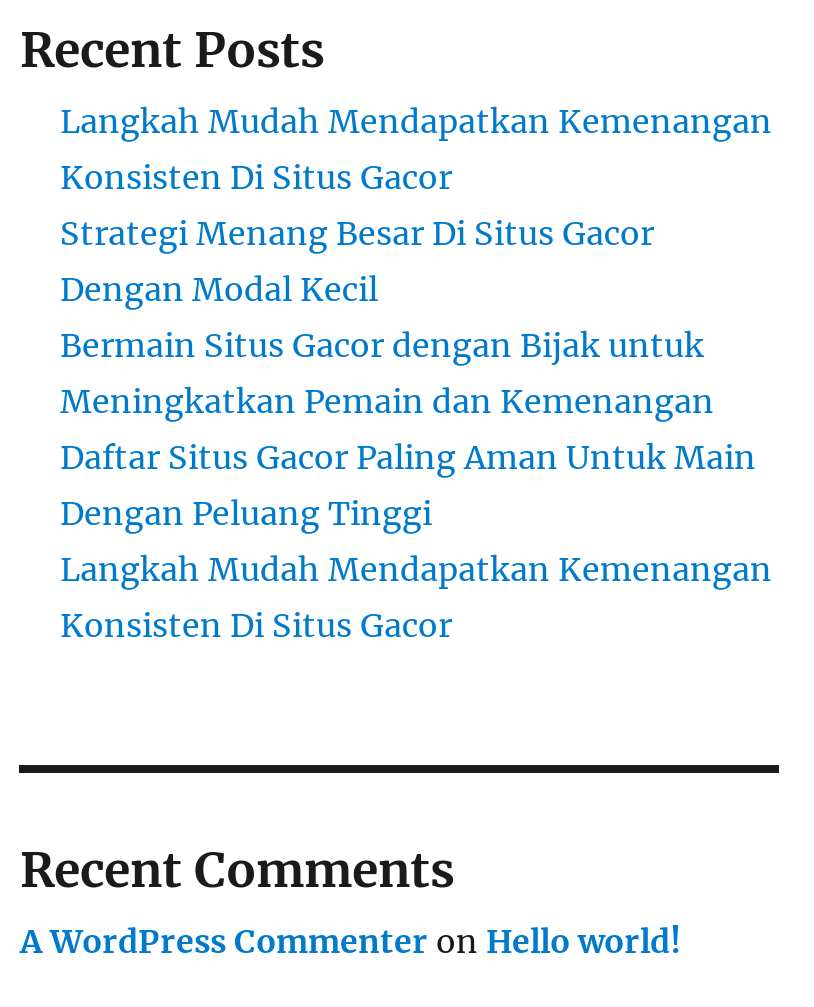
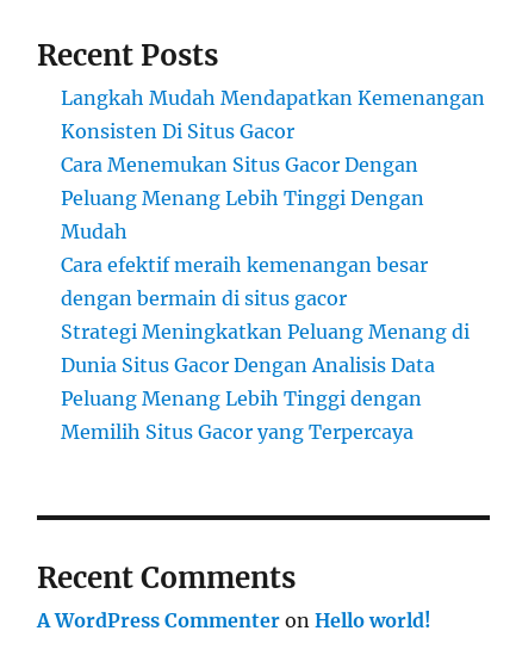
[60,213,772,645] Strategi Menang Besar Di Situs Gacor | Dengan Modal Kecil | Bermain Situs Gacor dengan Bijak untuk | Meningkatkan Pemain dan Kemenangan | Daftar Situs Gacor Paling Aman Untuk Main | Dengan Peluang Tinggi | Langkah Mudah Mendapatkan Kemenangan | Konsisten Di Situs Gacor -> [61,153,470,444] Cara Menemukan Situs Gacor Dengan | Peluang Menang Lebih Tinggi Dengan | Mudah | Cara efektif meraih kemenangan besar | dengan bermain di situs gacor | Strategi Meningkatkan Peluang Menang di | Dunia Situs Gacor Dengan Analisis Data | Peluang Menang Lebih Tinggi dengan | Memilih Situs Gacor yang Terpercaya

